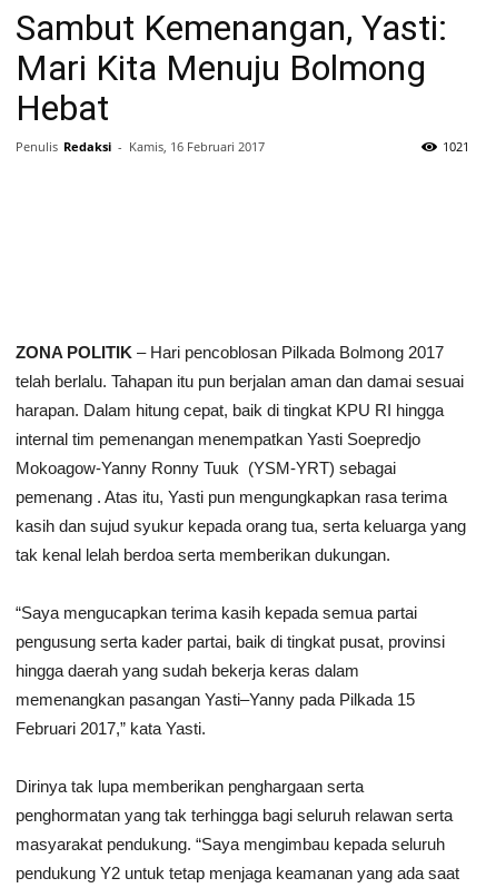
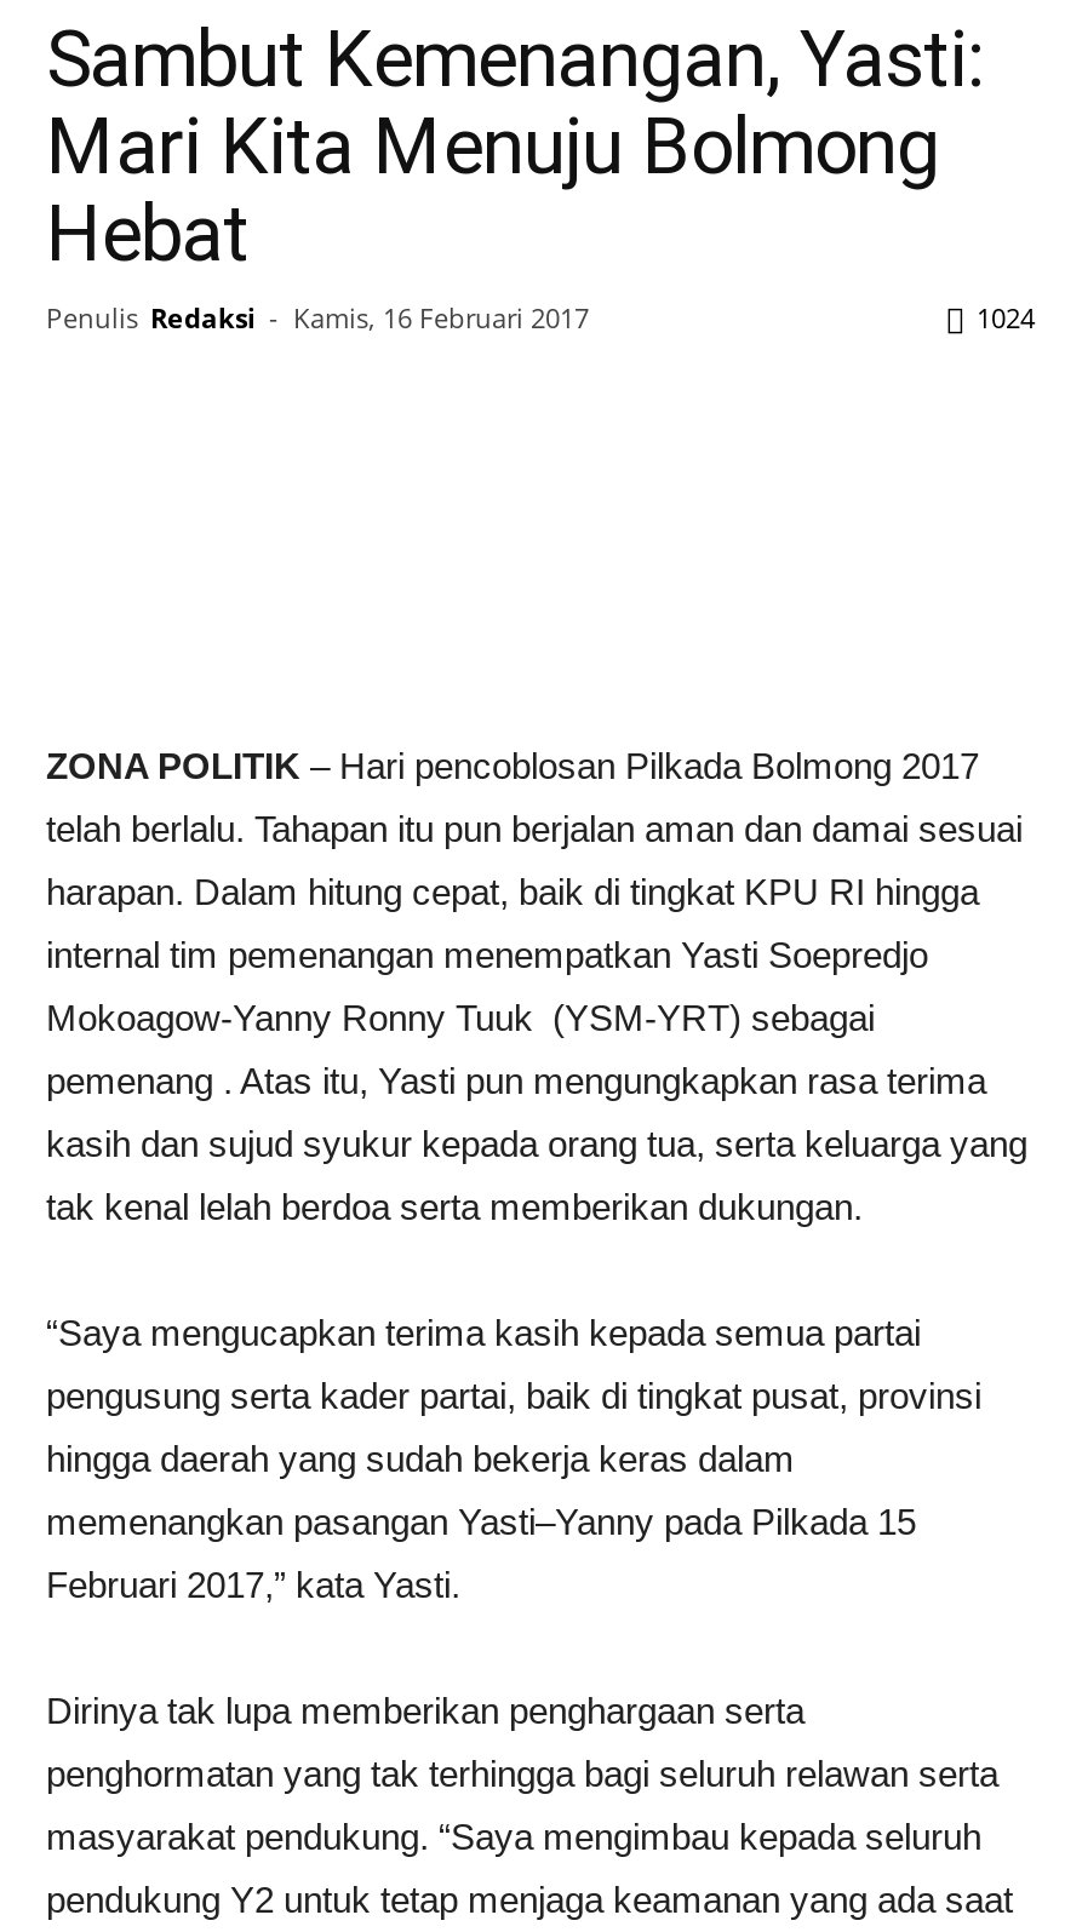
[443,138,469,155] 1021 -> [977,299,1035,336] 1024

